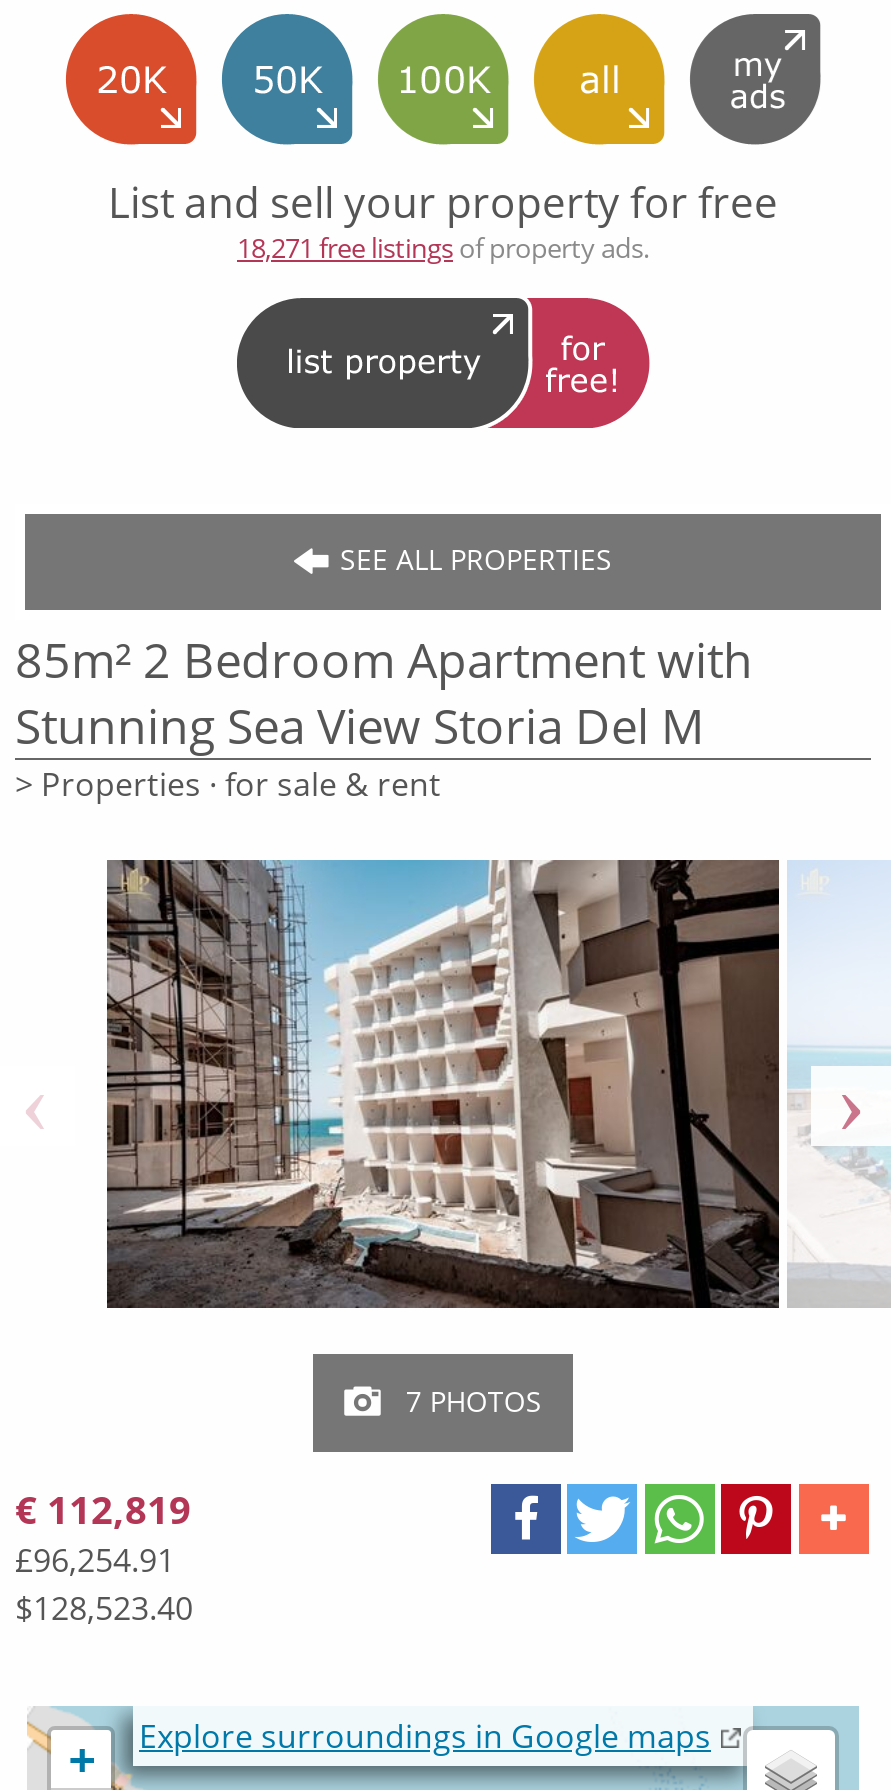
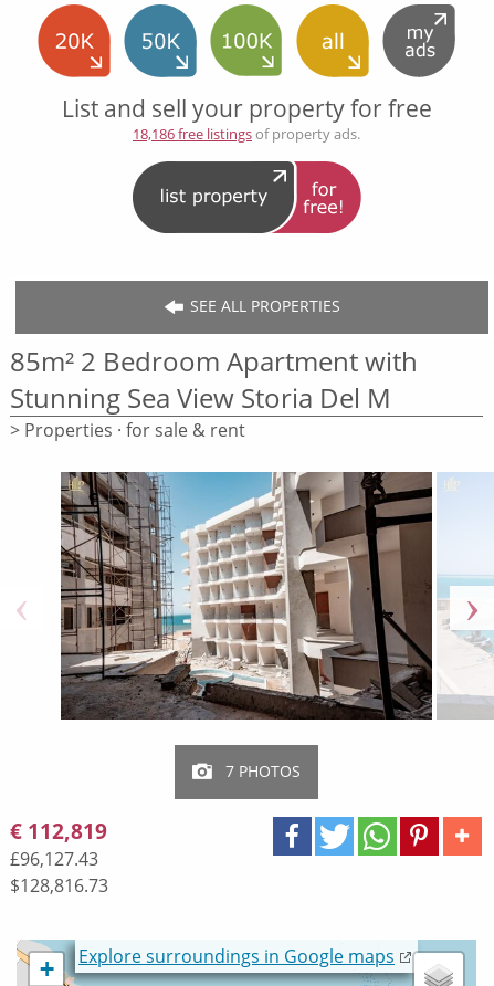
[237,230,649,266] 18,271 free listings of property ads. -> [133,124,360,144] 18,186 free listings of property ads.
[15,1537,175,1581] £96,254.91 -> [10,846,98,871] £96,127.43
[15,1585,193,1629] $128,523.40 -> [10,873,108,897] $128,816.73

